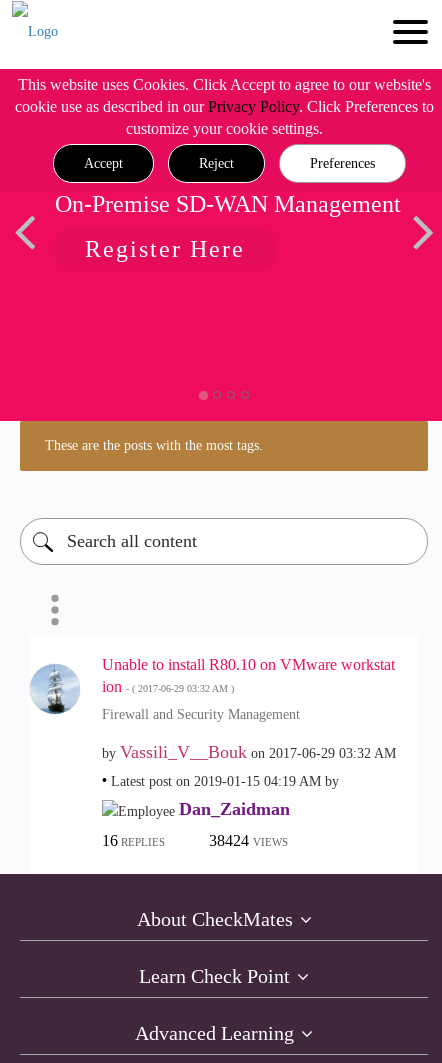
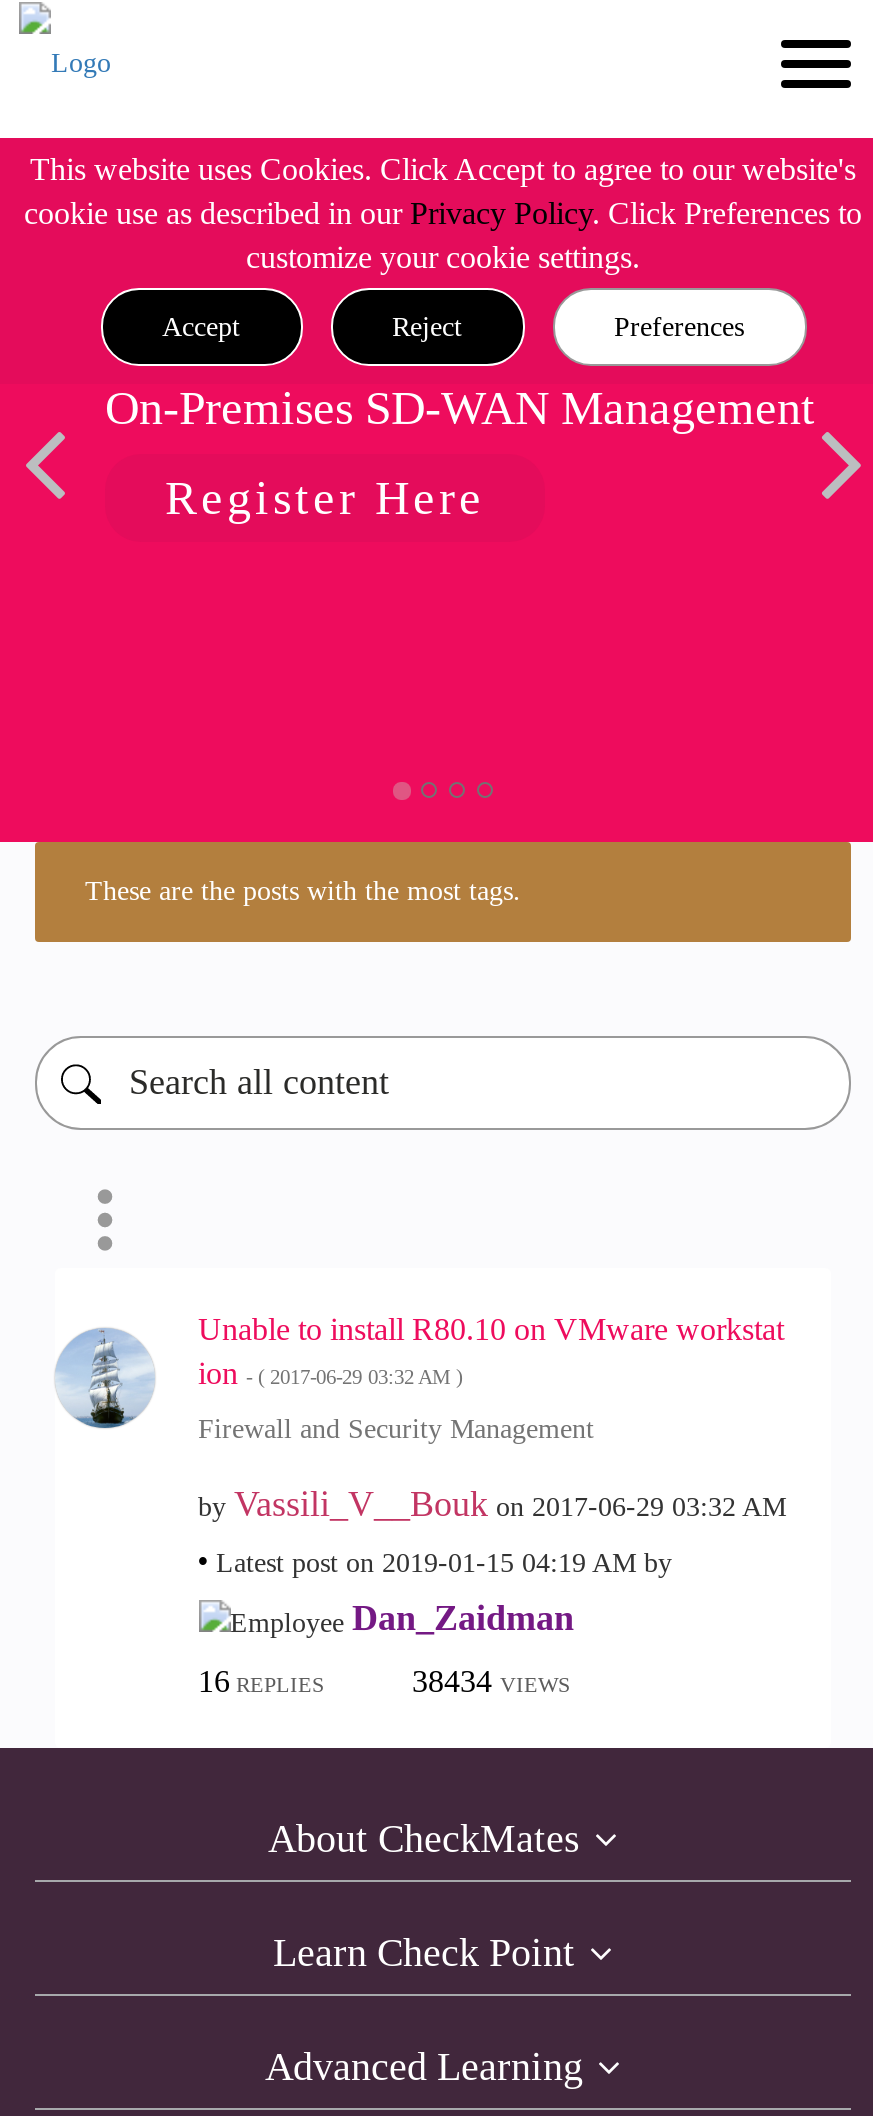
[55,191,401,217] On-Premise SD-WAN Management -> [105,382,815,434] On-Premises SD-WAN Management
[208,831,287,848] 38424 VIEWS -> [412,1663,570,1697] 38434 VIEWS

